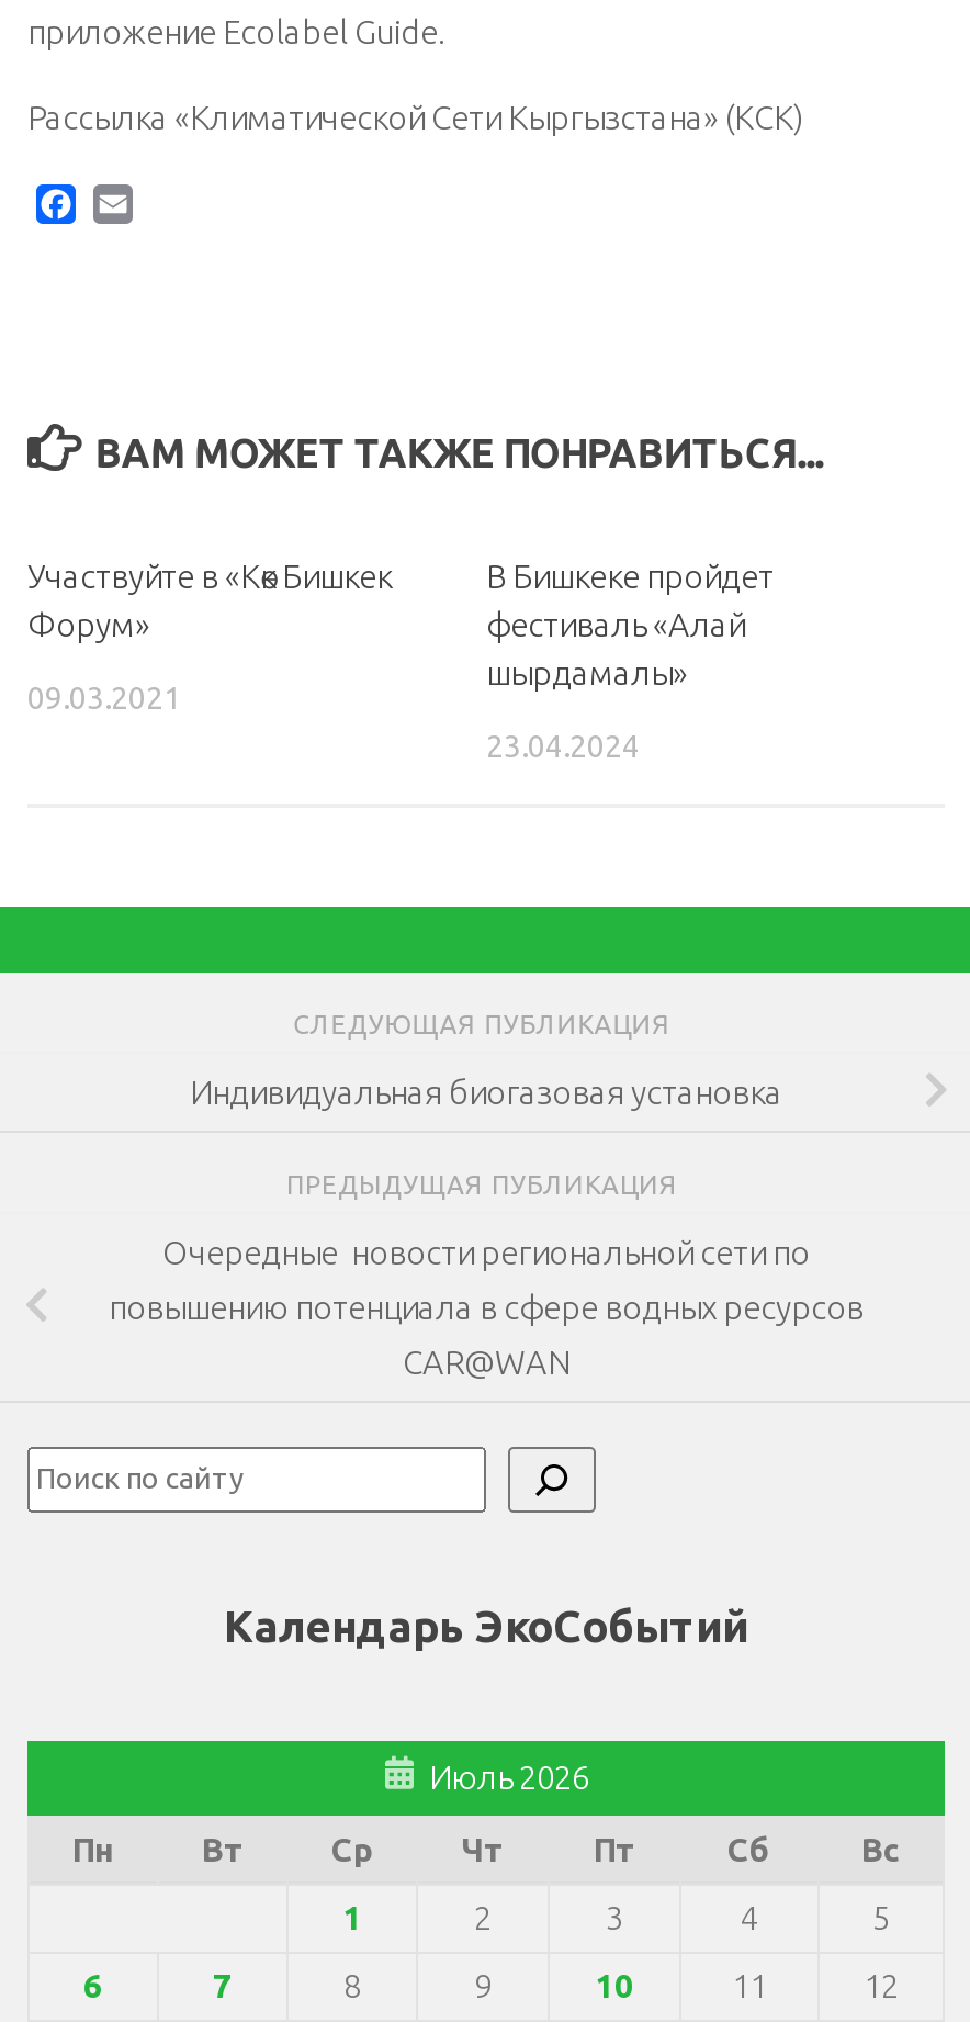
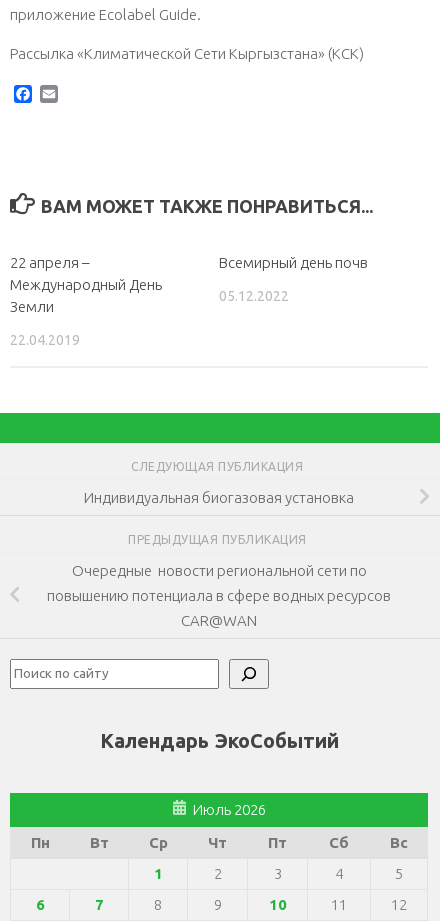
[27,558,392,643] Участвуйте в «Көк Бишкек | Форум» -> [10,254,162,315] 22 апреля – | Международный День | Земли
[486,558,774,692] В Бишкеке пройдет | фестиваль «Алай | шырдамалы» -> [219,254,368,271] Всемирный день почв
[27,681,181,716] 09.03.2021 -> [10,332,80,348] 22.04.2019
[486,729,640,764] 23.04.2024 -> [219,288,289,304] 05.12.2022

